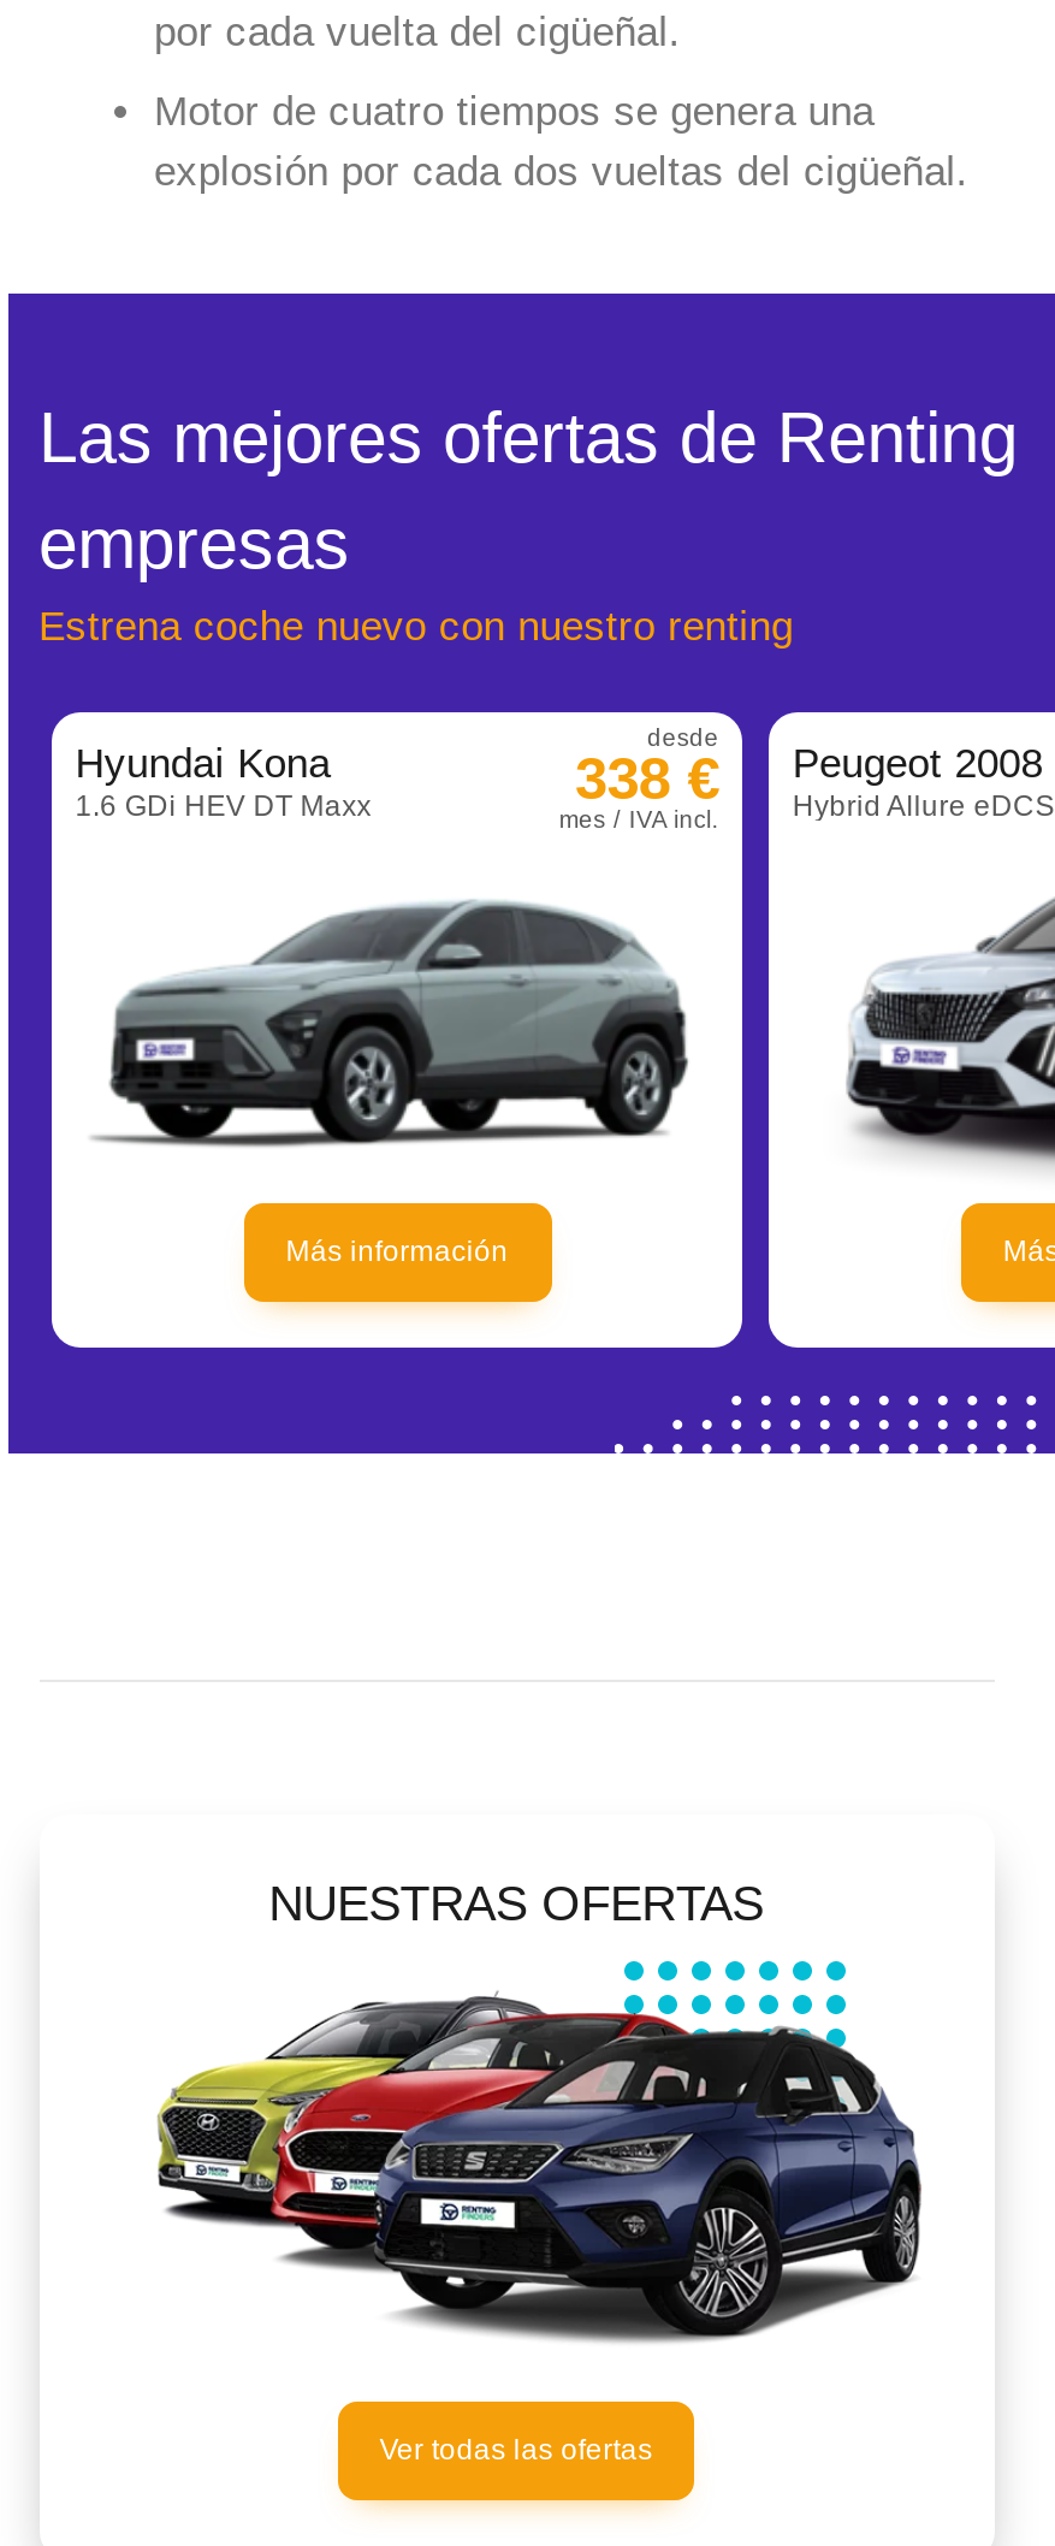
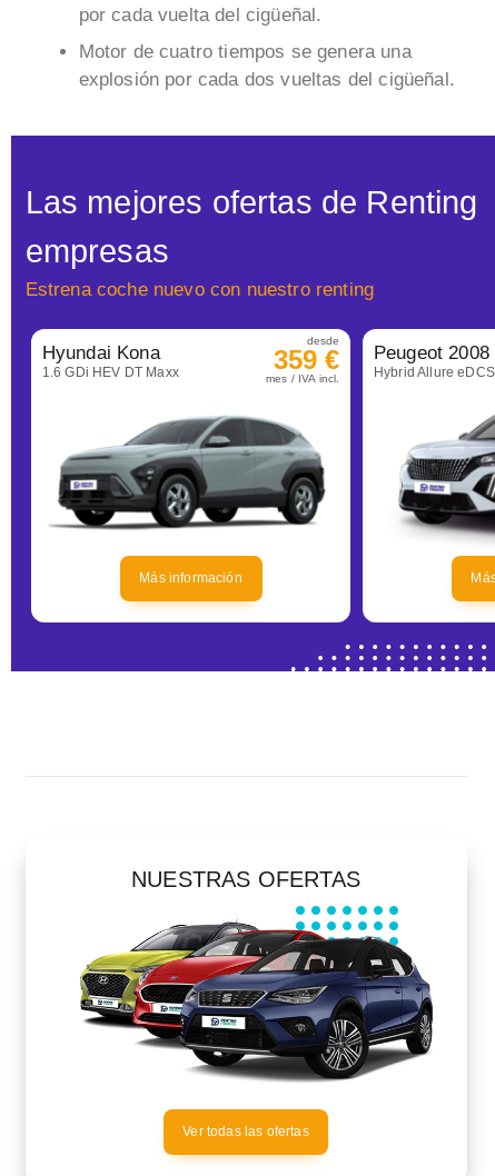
[575,742,1043,812] 338 € Peugeot 2008 -> [273,343,489,375] 359 € Peugeot 2008

